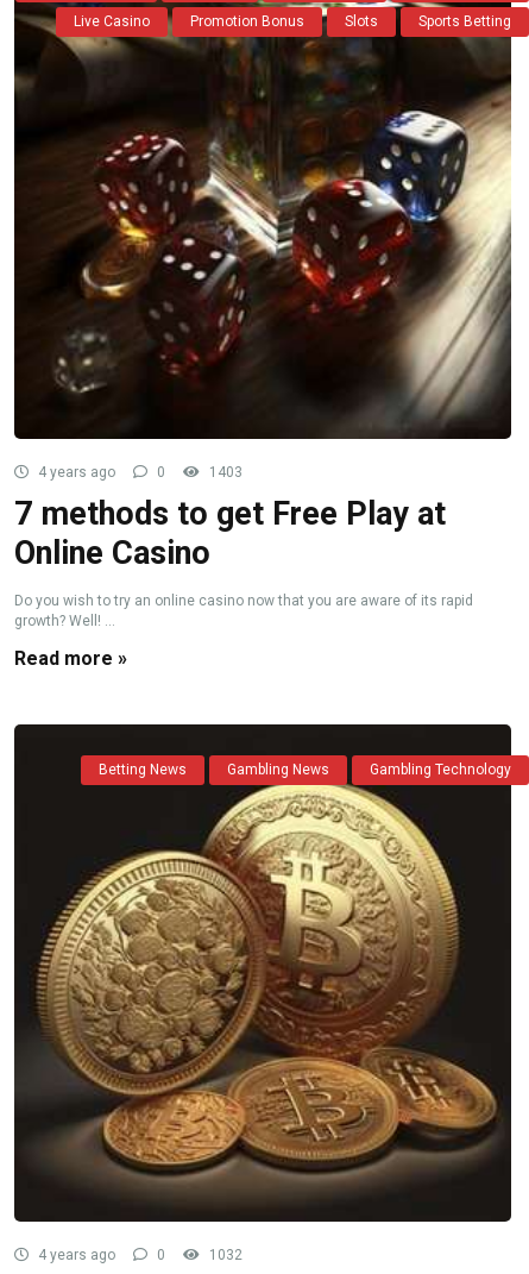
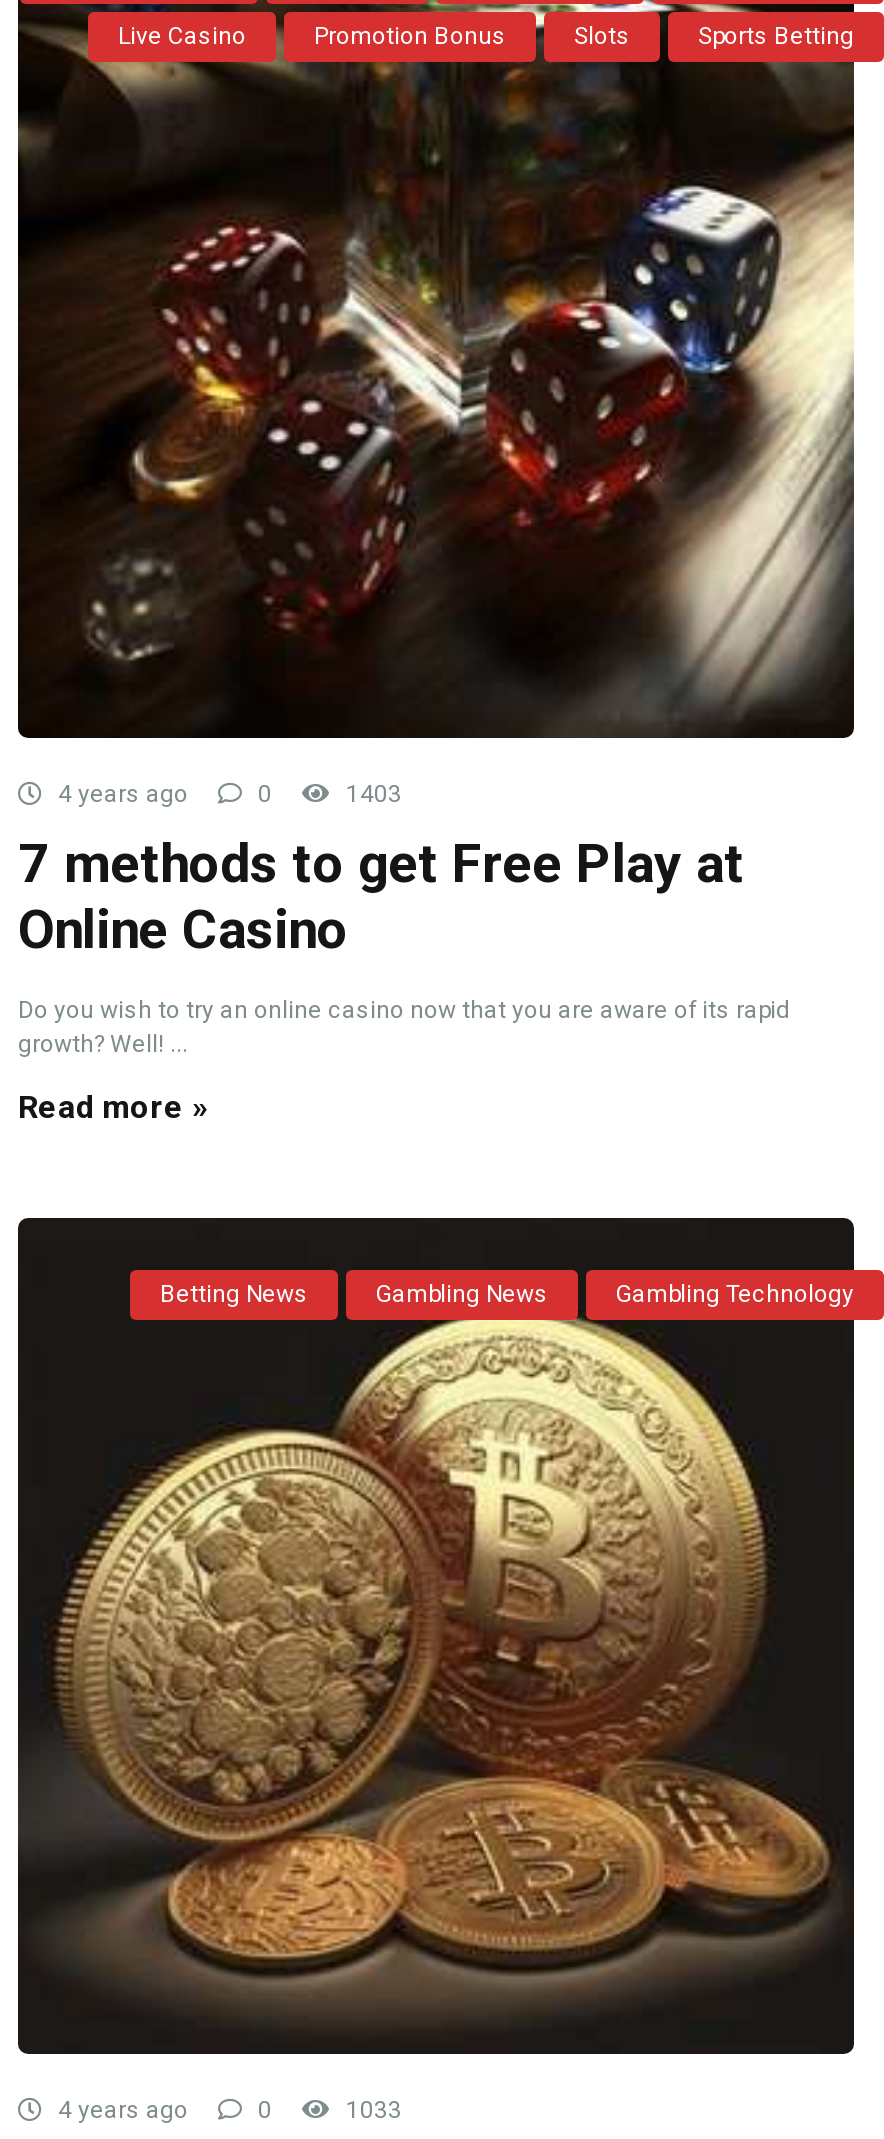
[206,1247,243,1263] 1032 -> [340,2096,402,2124] 1033

